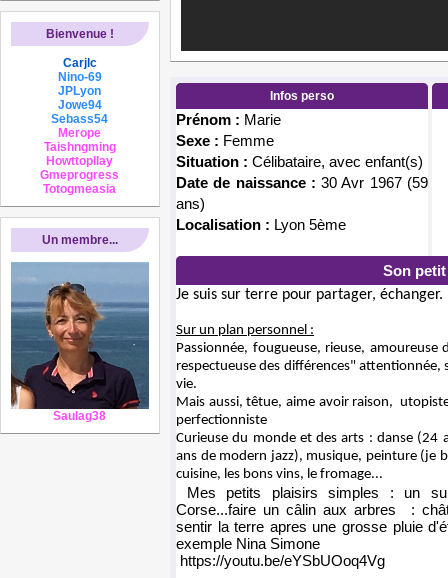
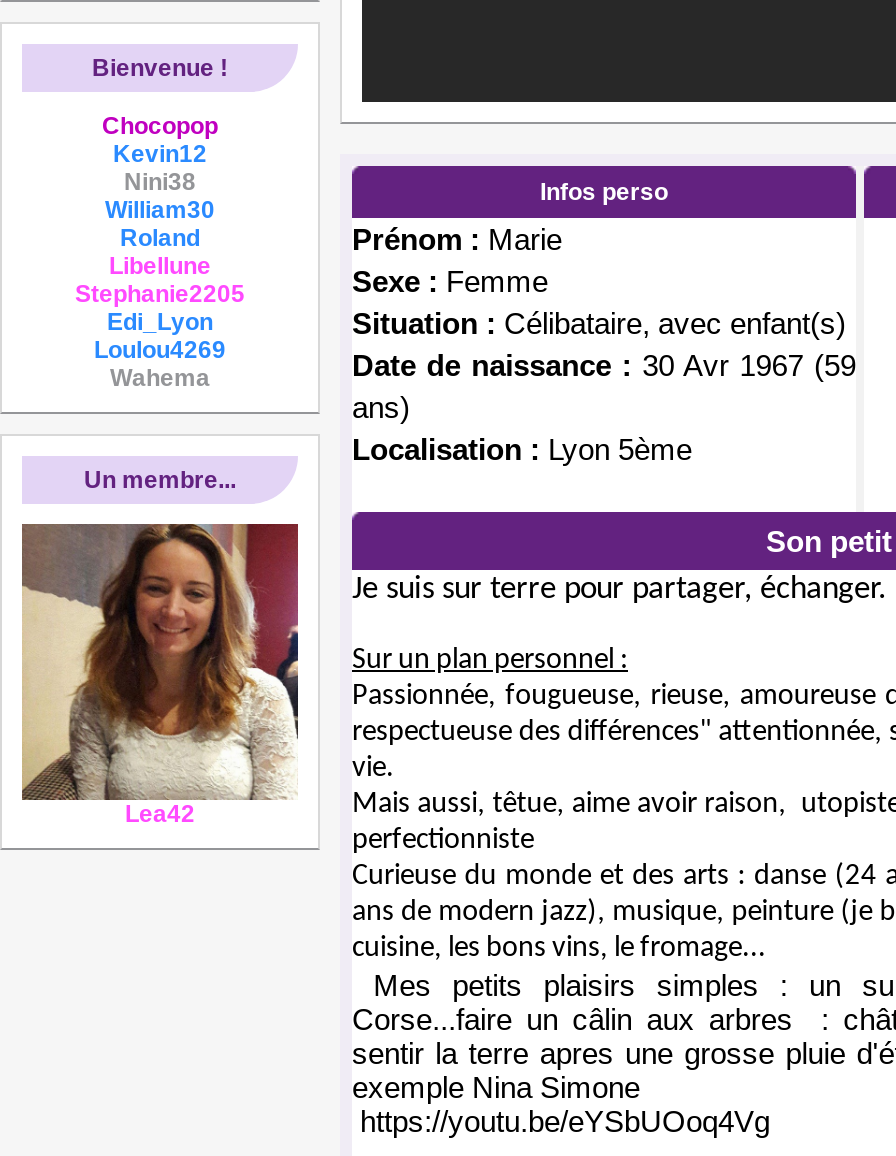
[40,56,119,196] Carjlc | Nino-69 | JPLyon | Jowe94 | Sebass54 | Merope | Taishngming | Howttopllay | Gmeprogress | Totogmeasia -> [75,112,245,392] Chocopop | Kevin12 | Nini38 | William30 | Roland | Libellune | Stephanie2205 | Edi_Lyon | Loulou4269 | Wahema
[10,262,150,423] [image] | Saulag38 -> [20,522,300,828] [image] | Lea42

